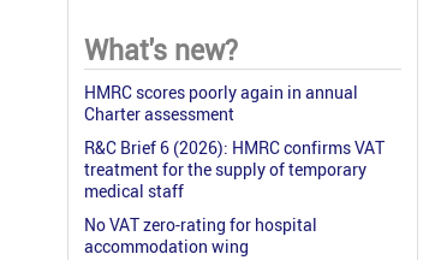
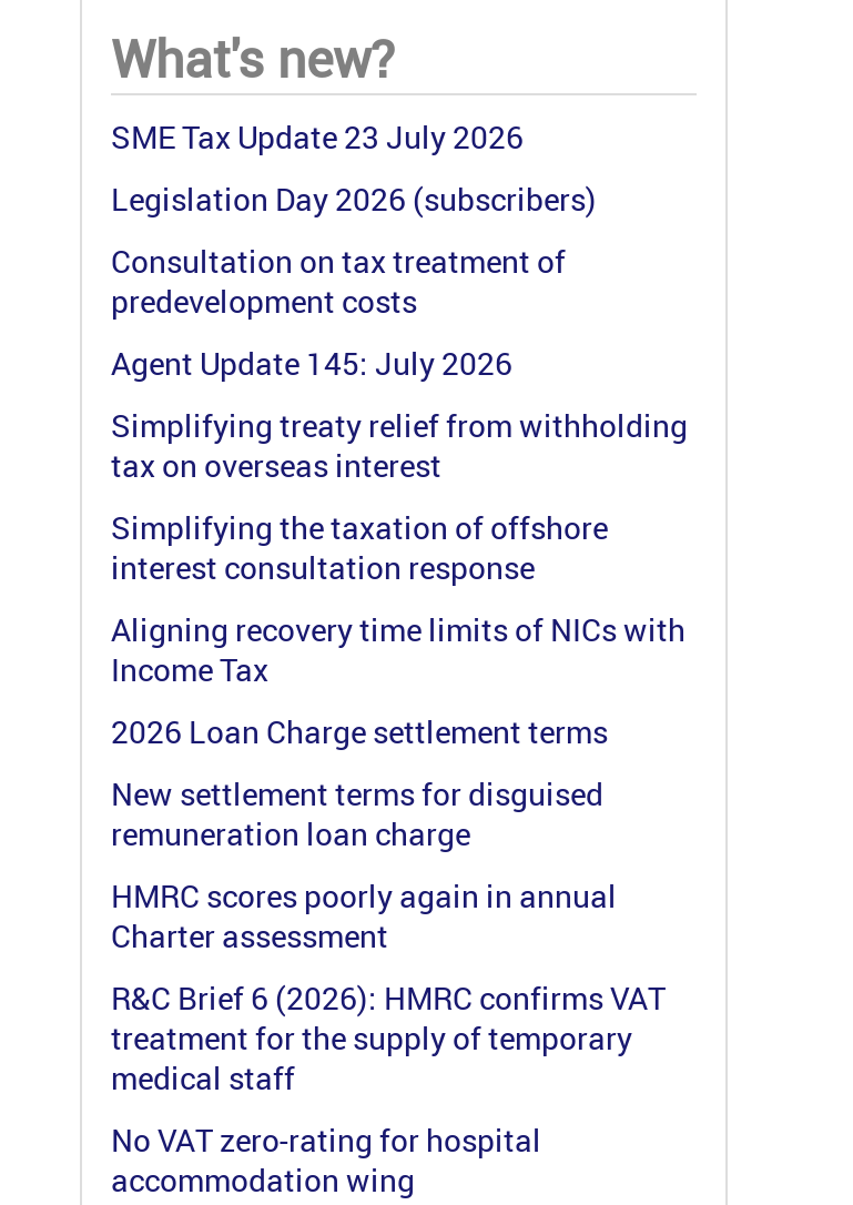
none -> [111,114,688,853] SME Tax Update 23 July 2026 | Legislation Day 2026 (subscribers) | Consultation on tax treatment of | predevelopment costs | Agent Update 145: July 2026 | Simplifying treaty relief from withholding | tax on overseas interest | Simplifying the taxation of offshore | interest consultation response | Aligning recovery time limits of NICs with | Income Tax | 2026 Loan Charge settlement terms | New settlement terms for disguised | remuneration loan charge

